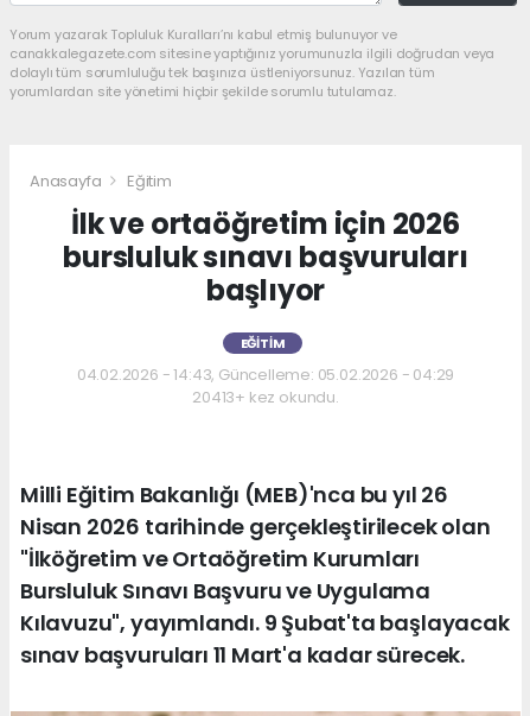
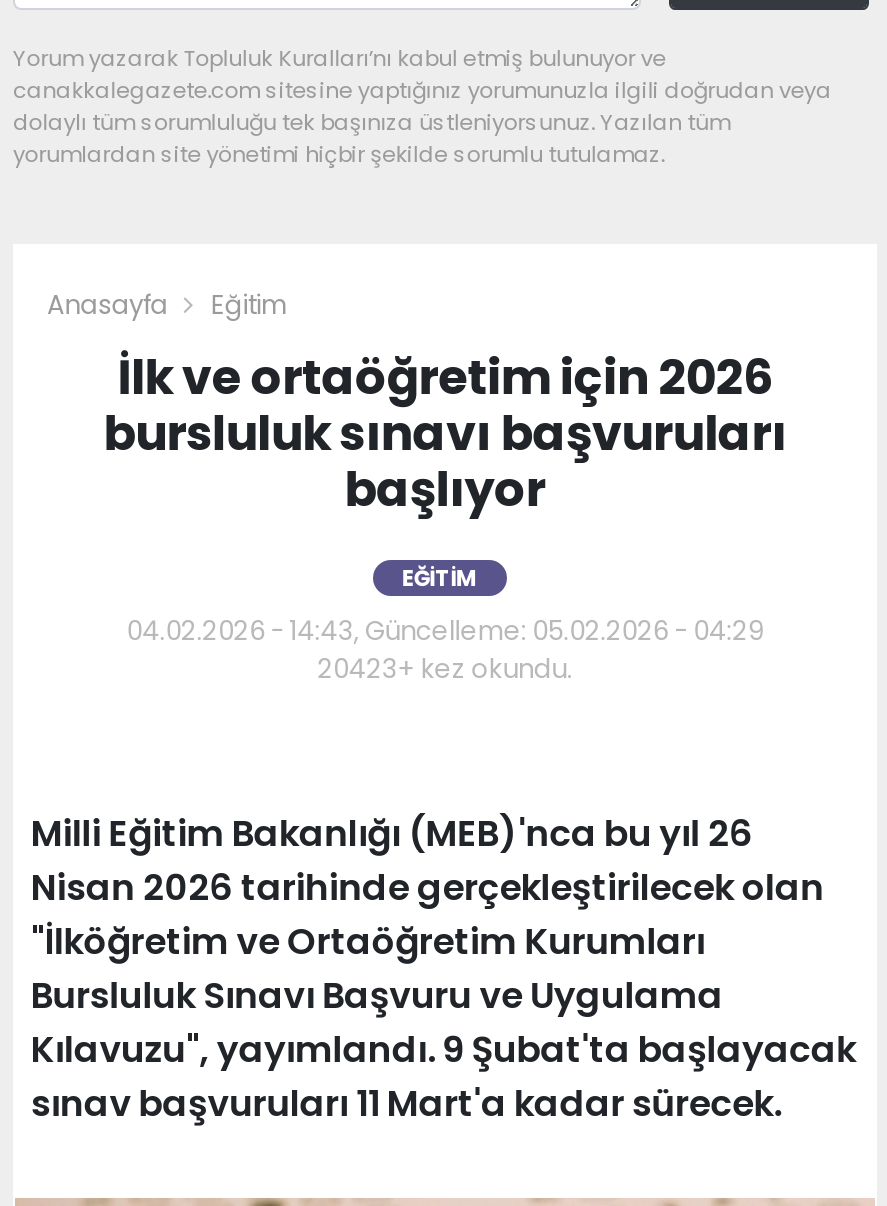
[192,386,339,409] 20413+ kez okundu. -> [317,651,573,689] 20423+ kez okundu.

